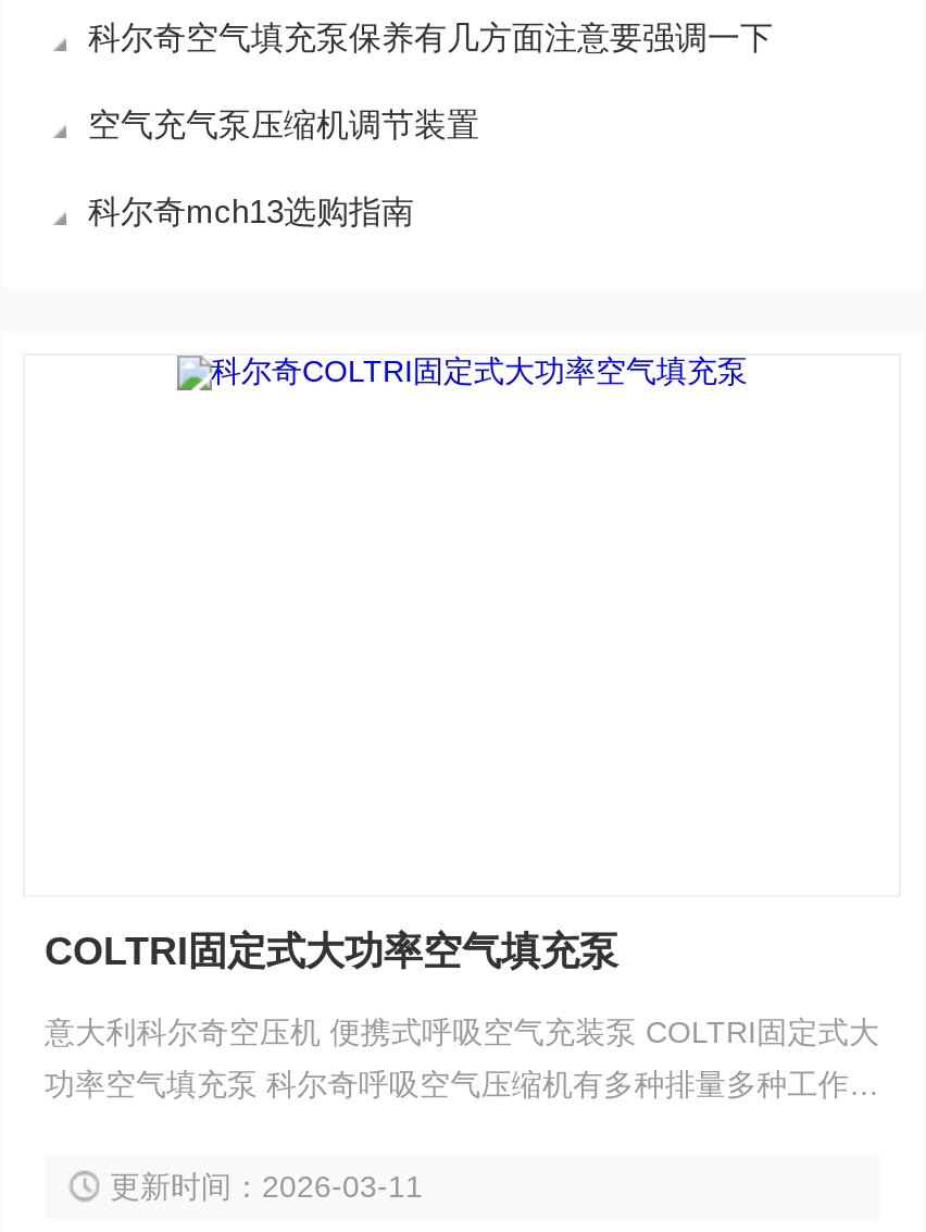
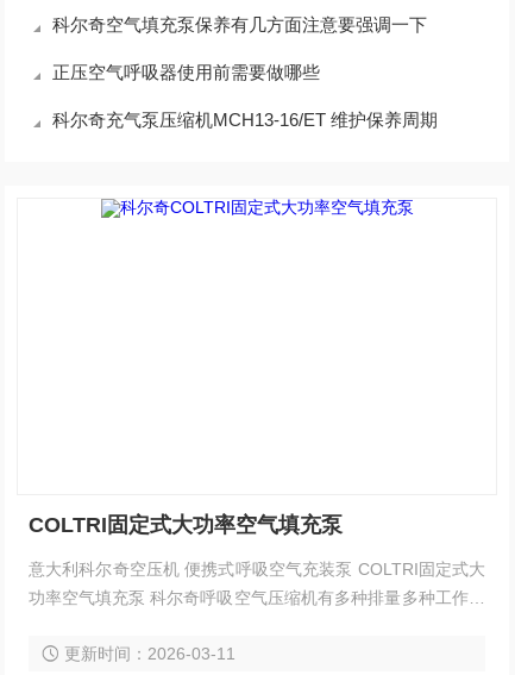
[88,105,479,142] 空气充气泵压缩机调节装置 -> [52,62,320,82] 正压空气呼吸器使用前需要做哪些
[88,192,414,229] 科尔奇mch13选购指南 -> [52,110,438,130] 科尔奇充气泵压缩机MCH13-16/ET 维护保养周期

